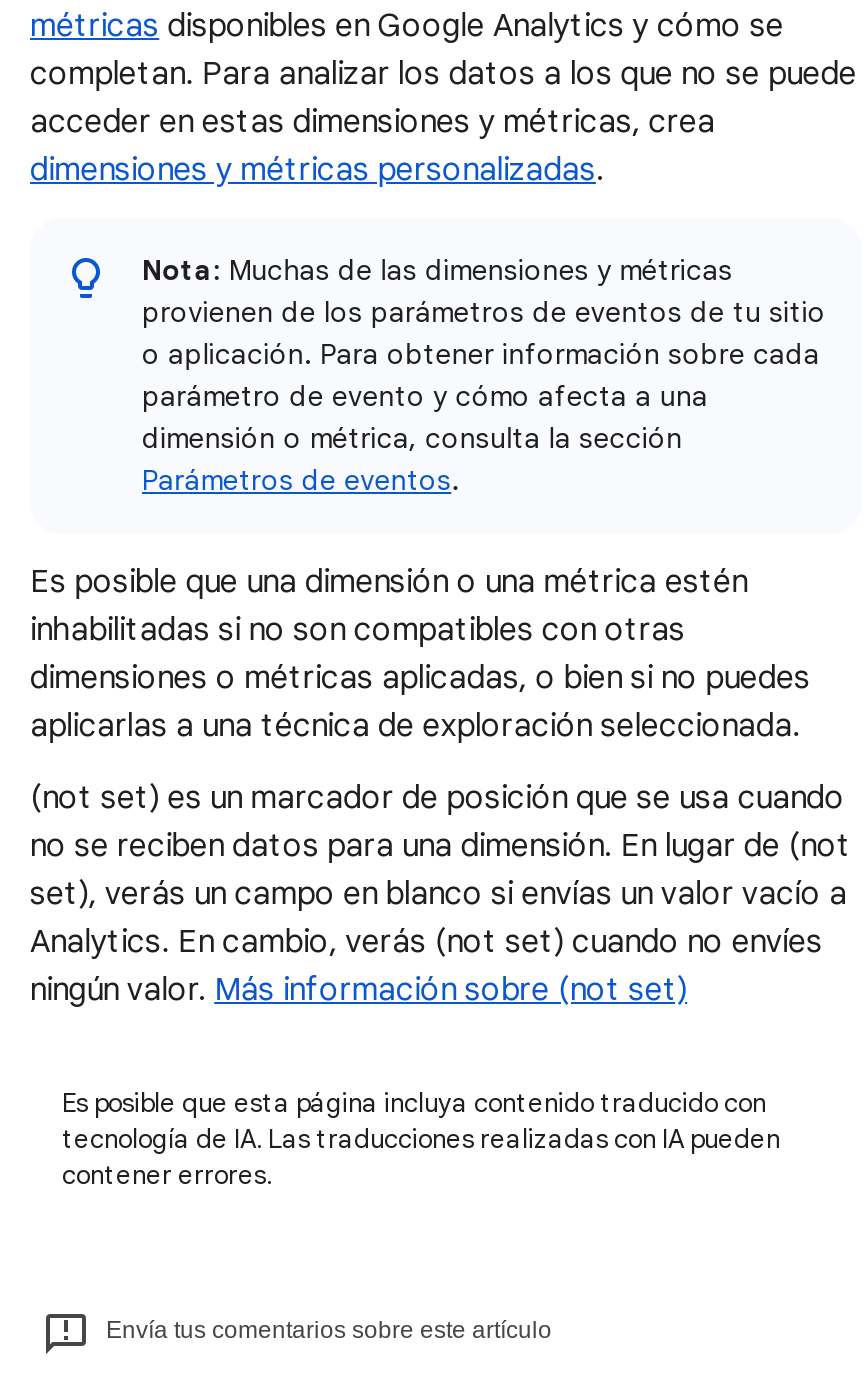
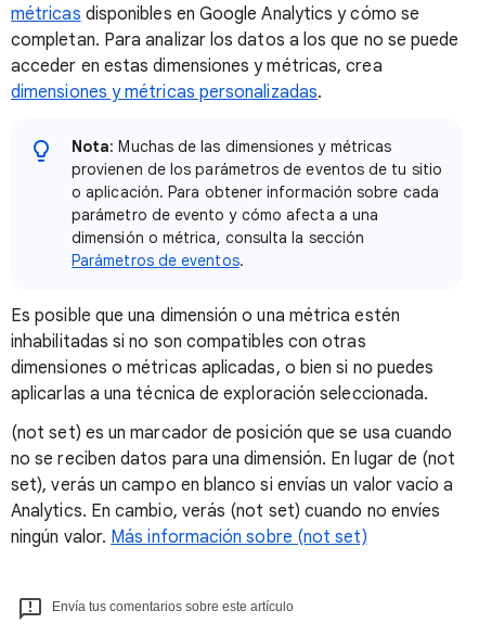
[62,1086,780,1192] Es posible que esta página incluya contenido traducido con | tecnología de IA. Las traducciones realizadas con IA pueden | contener errores. -> none

